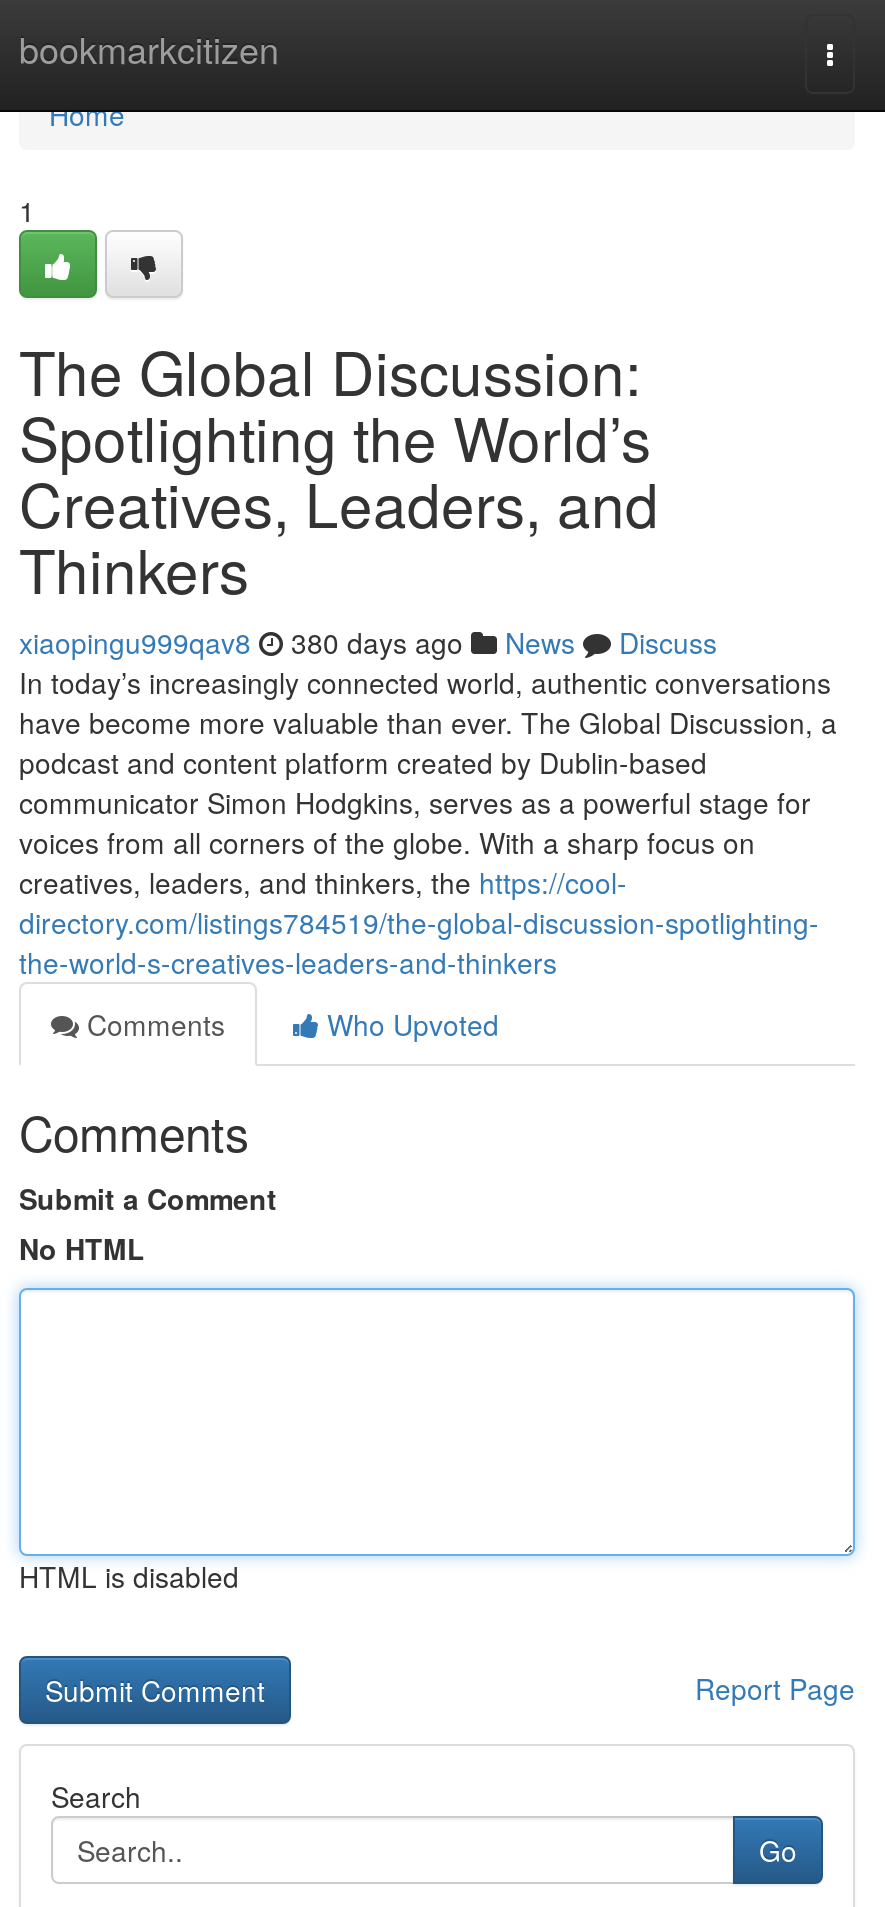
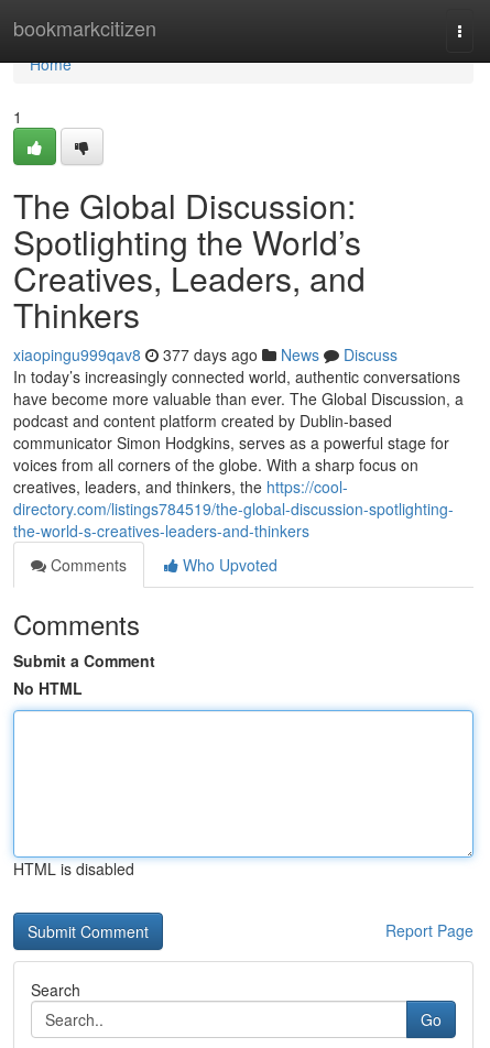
[19,622,717,662] xiaopingu999qav8 380 days ago News Discuss -> [13,343,398,365] xiaopingu999qav8 377 days ago News Discuss

